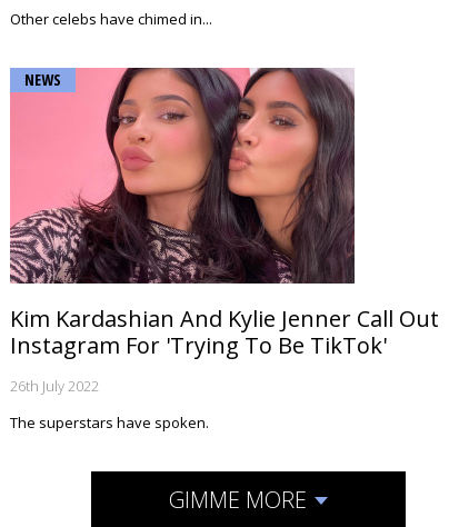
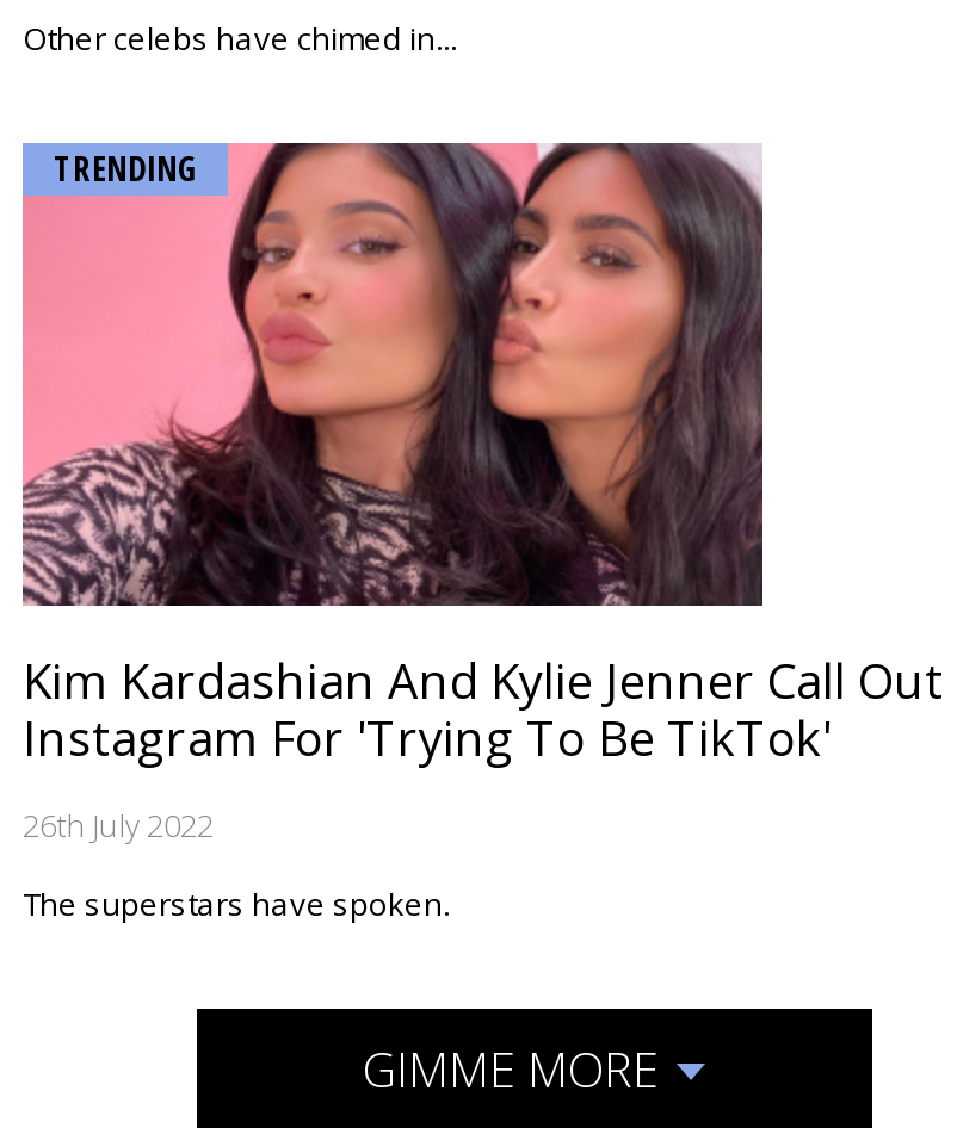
[24,69,61,90] NEWS -> [54,145,197,191] TRENDING

